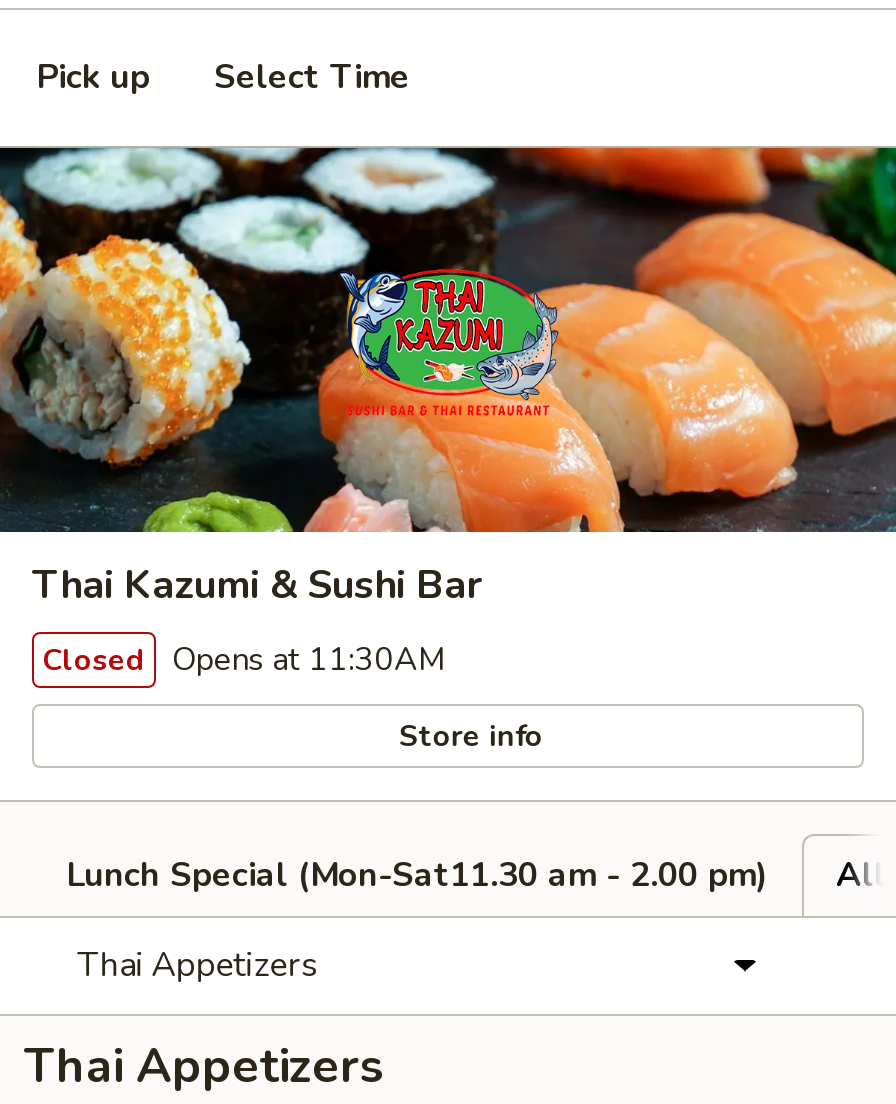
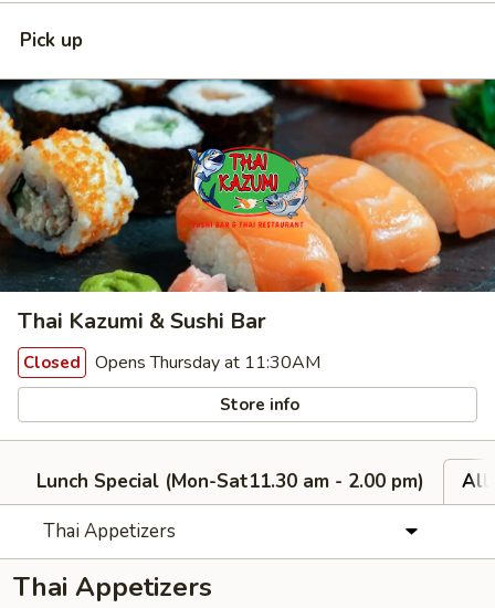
[214,54,410,100] Select Time -> none
[42,638,446,682] Closed Opens at 11:30AM -> [23,350,320,375] Closed Opens Thursday at 11:30AM

